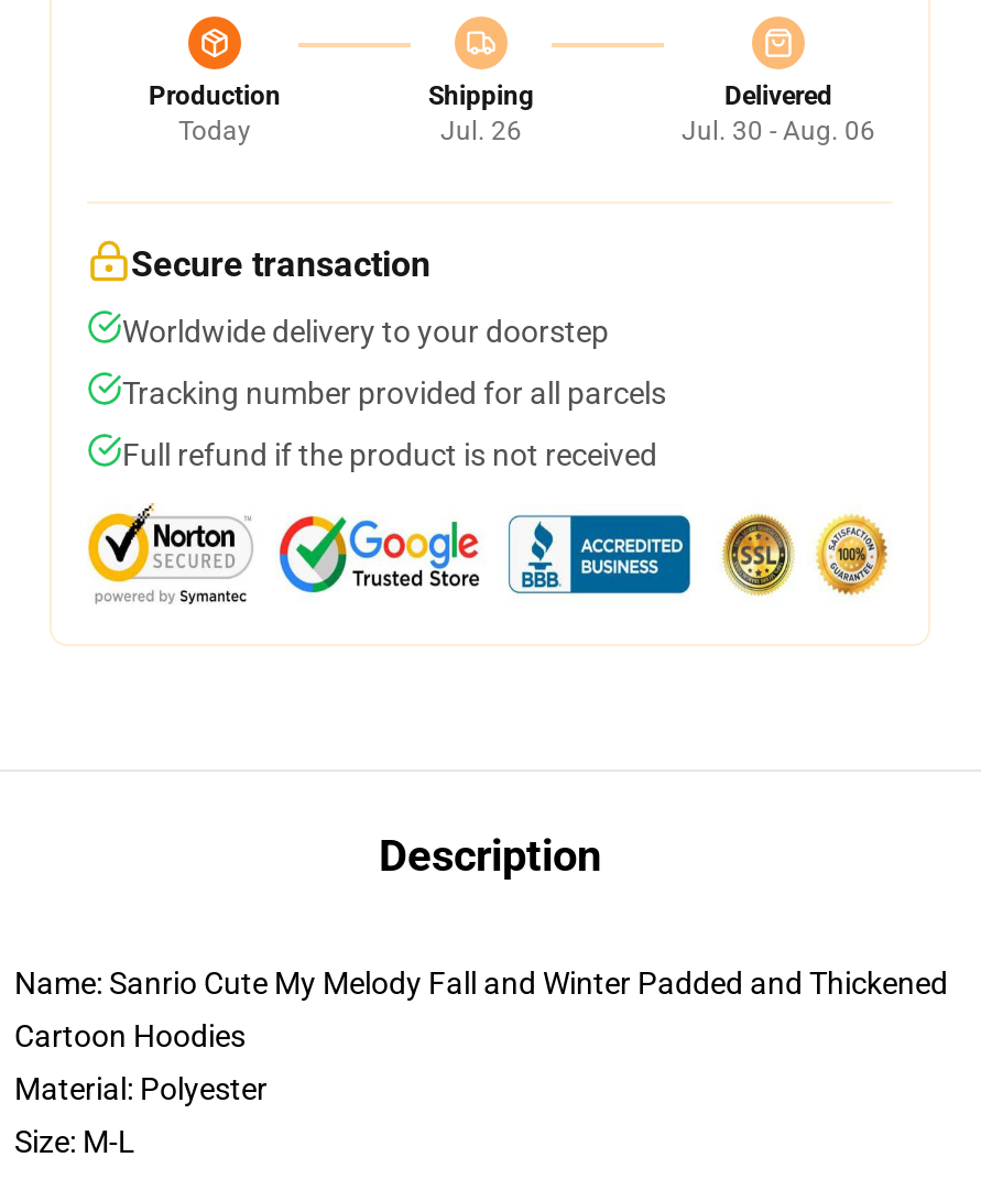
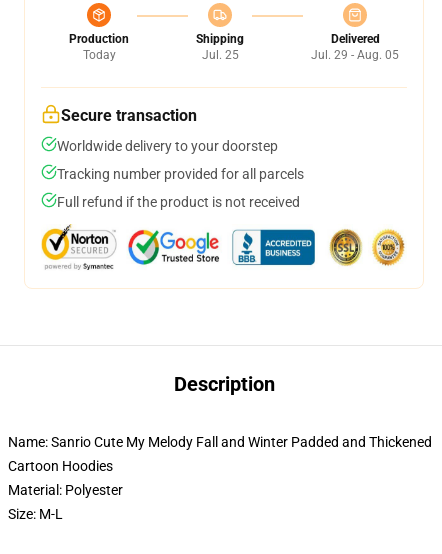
[440,116,522,146] Jul. 26 -> [201,48,238,62] Jul. 25
[682,116,875,146] Jul. 30 - Aug. 06 -> [311,48,399,62] Jul. 29 - Aug. 05

